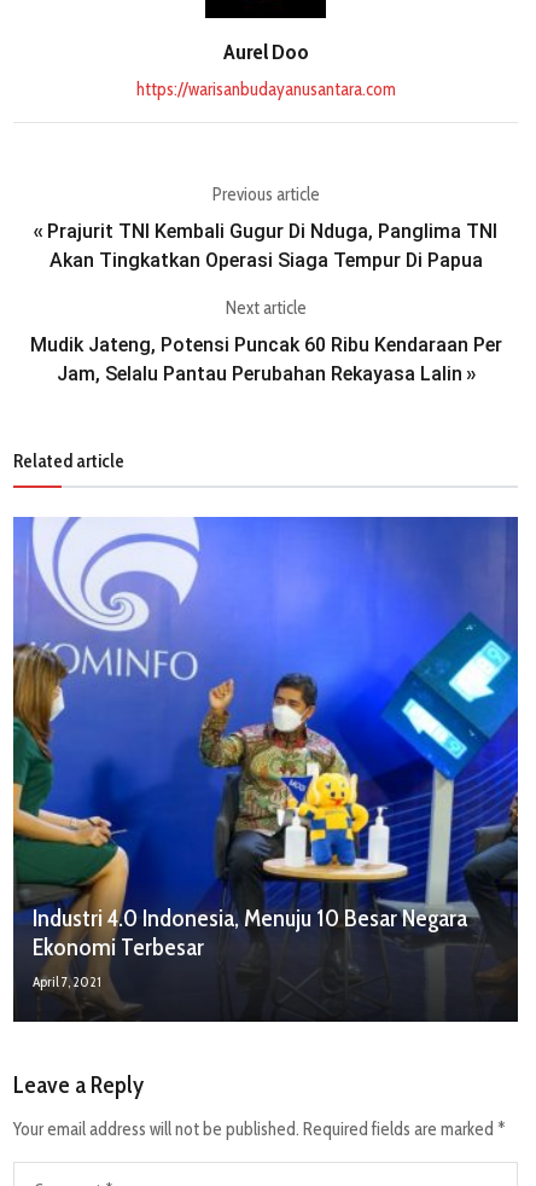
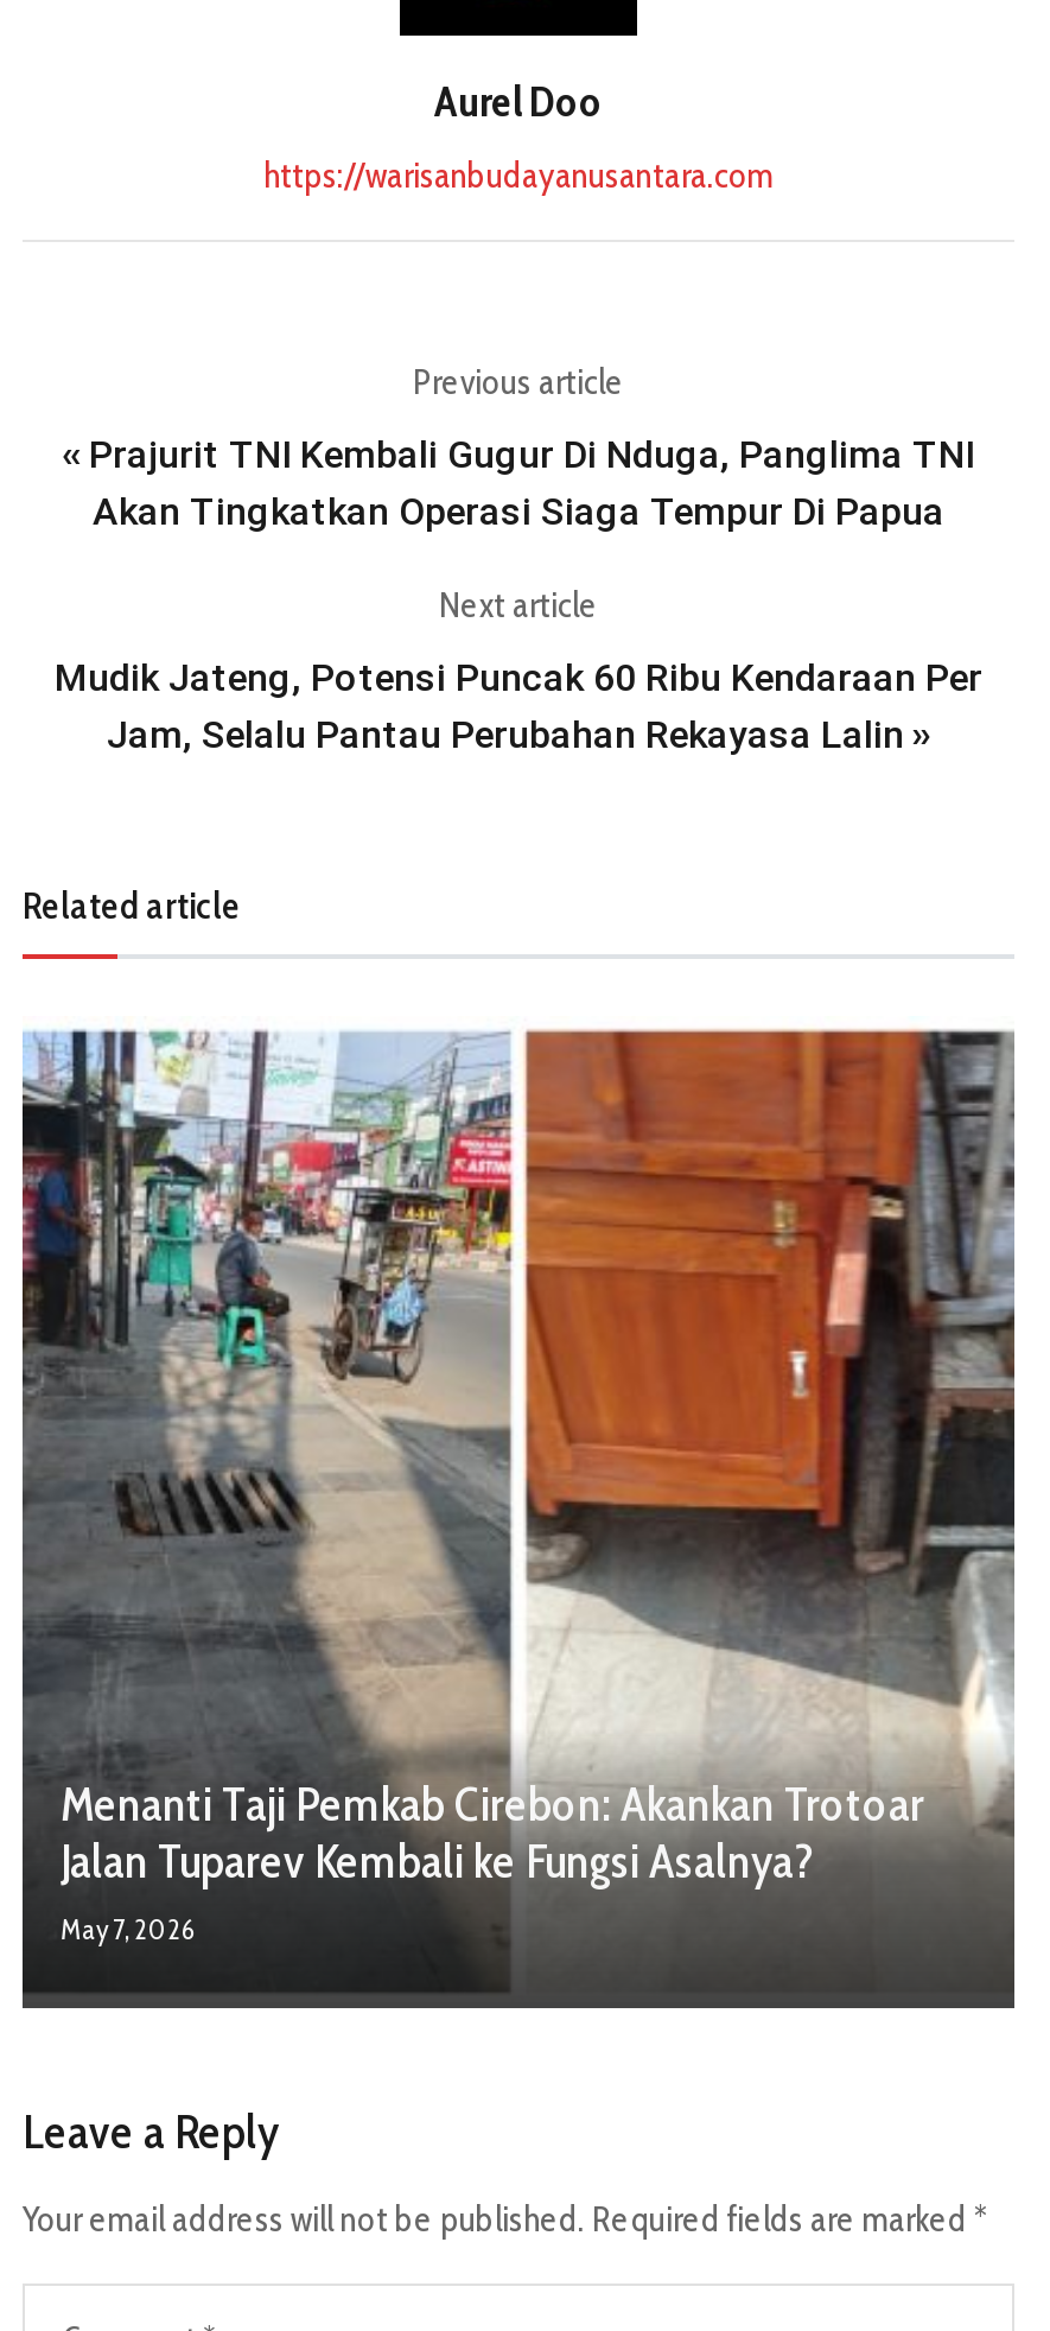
[12,516,519,1021] [image] | Industri 4.0 Indonesia, Menuju 10 Besar Negara | Ekonomi Terbesar | April 7, 2021 -> [20,1016,1017,2008] [image] | Menanti Taji Pemkab Cirebon: Akankan Trotoar | Jalan Tuparev Kembali ke Fungsi Asalnya? | May 7, 2026

